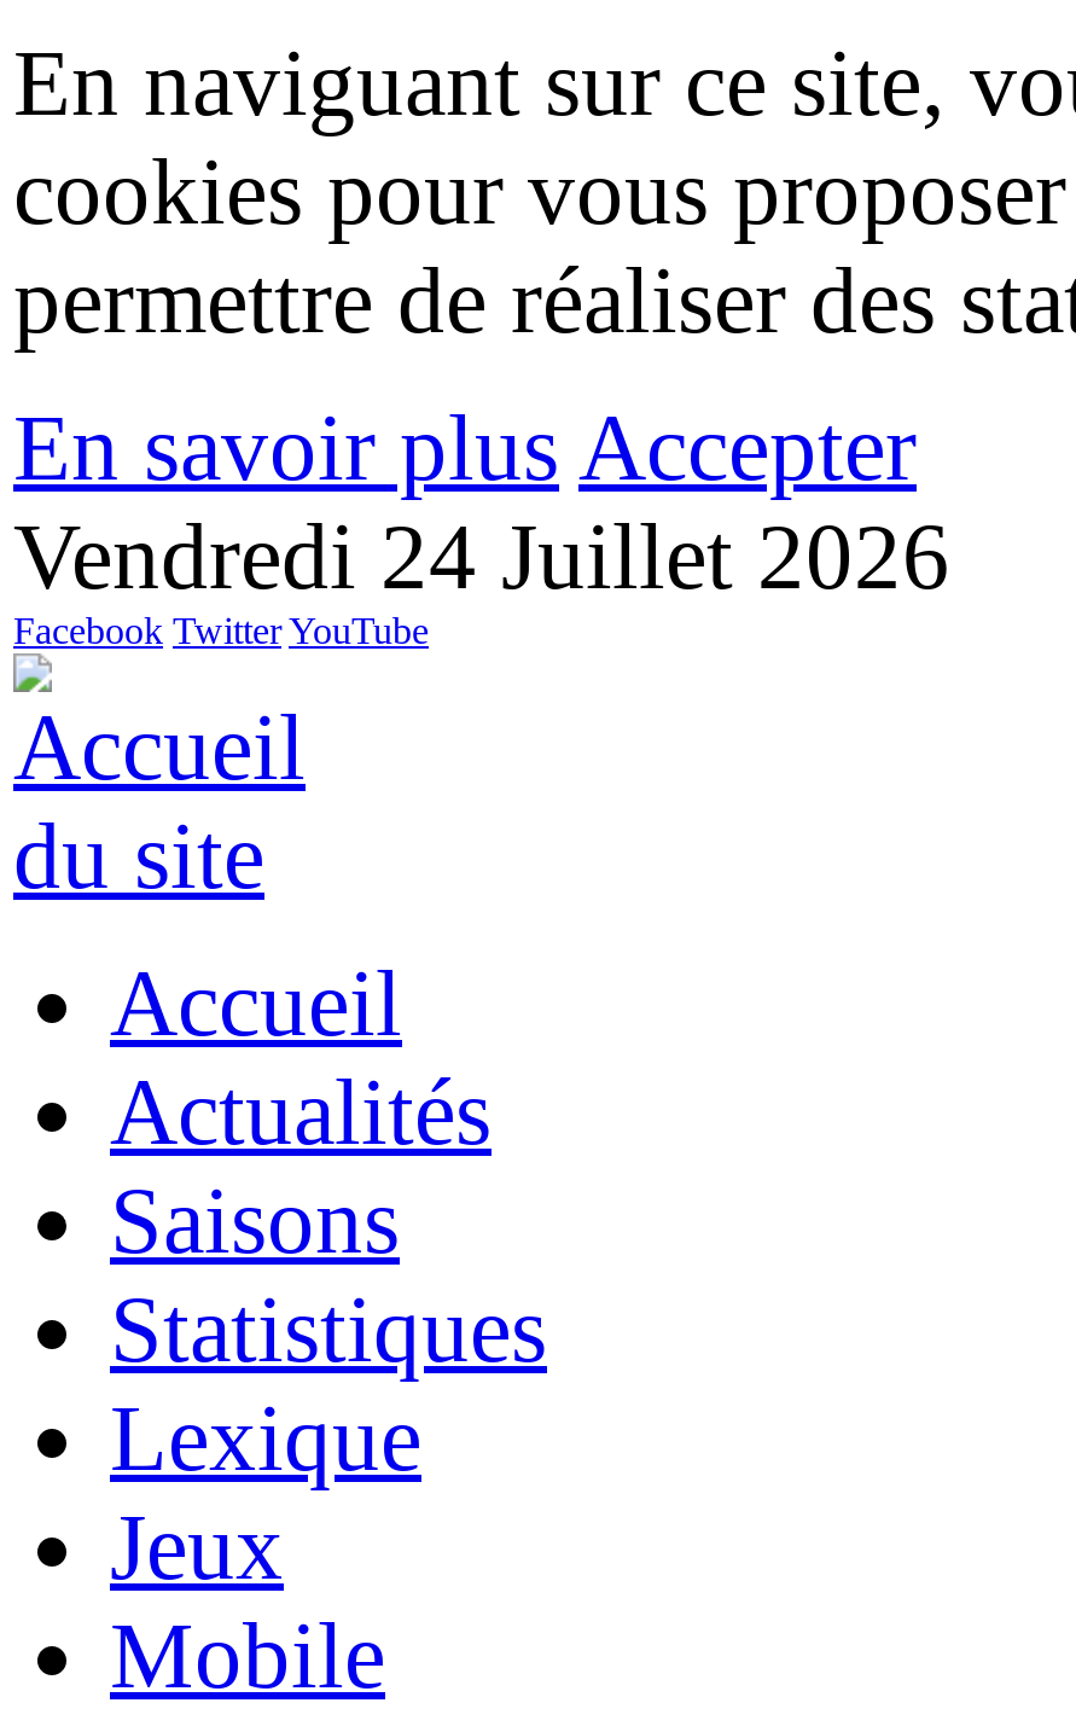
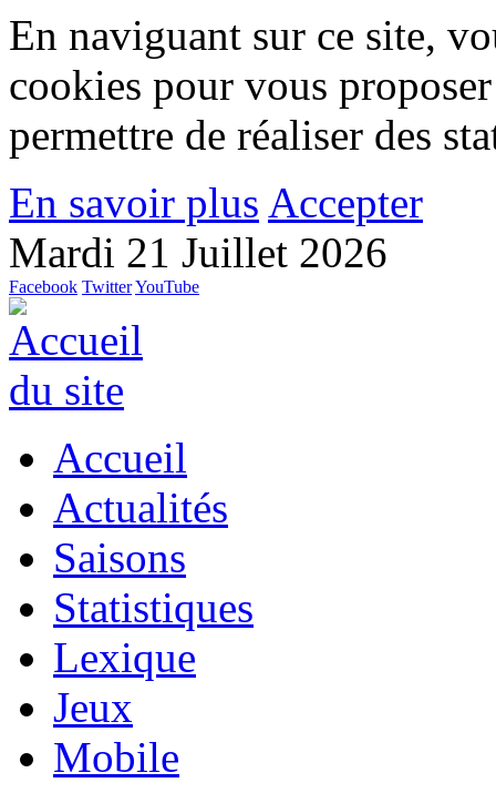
[13,504,950,608] Vendredi 24 Juillet 2026 -> [9,228,387,276] Mardi 21 Juillet 2026

